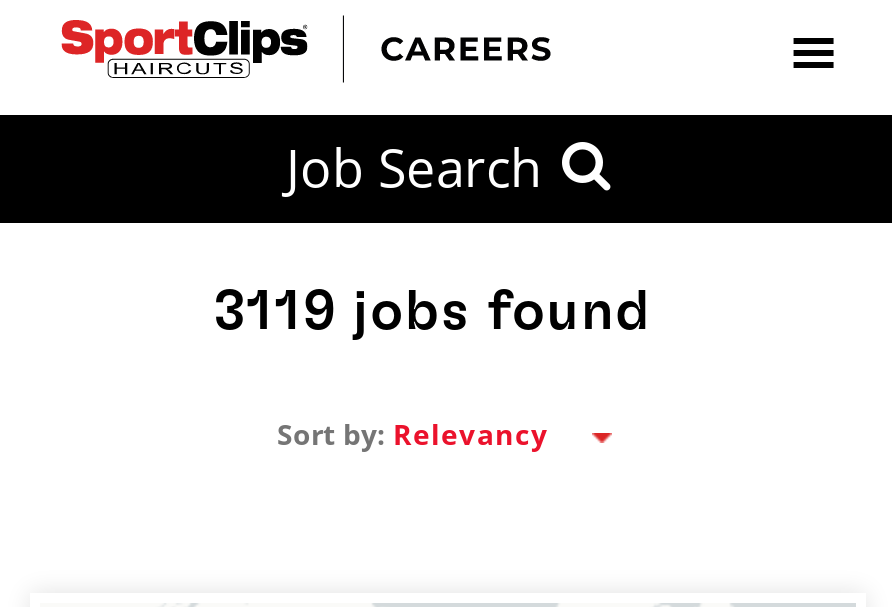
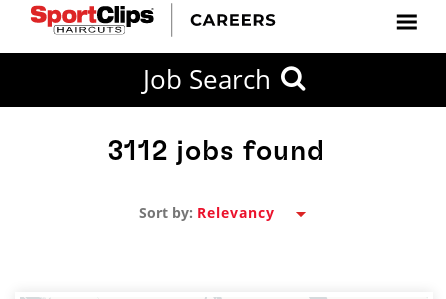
[214,285,652,341] 3119 jobs found -> [108,138,325,166] 3112 jobs found

